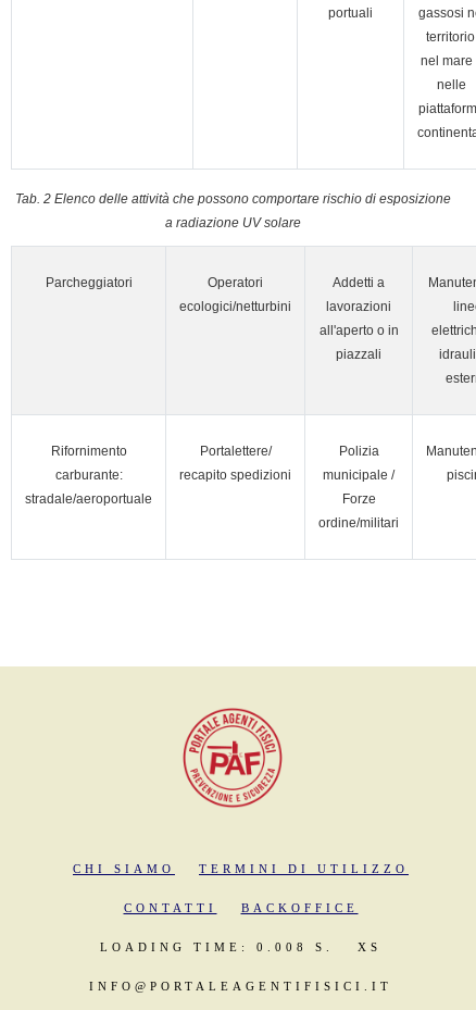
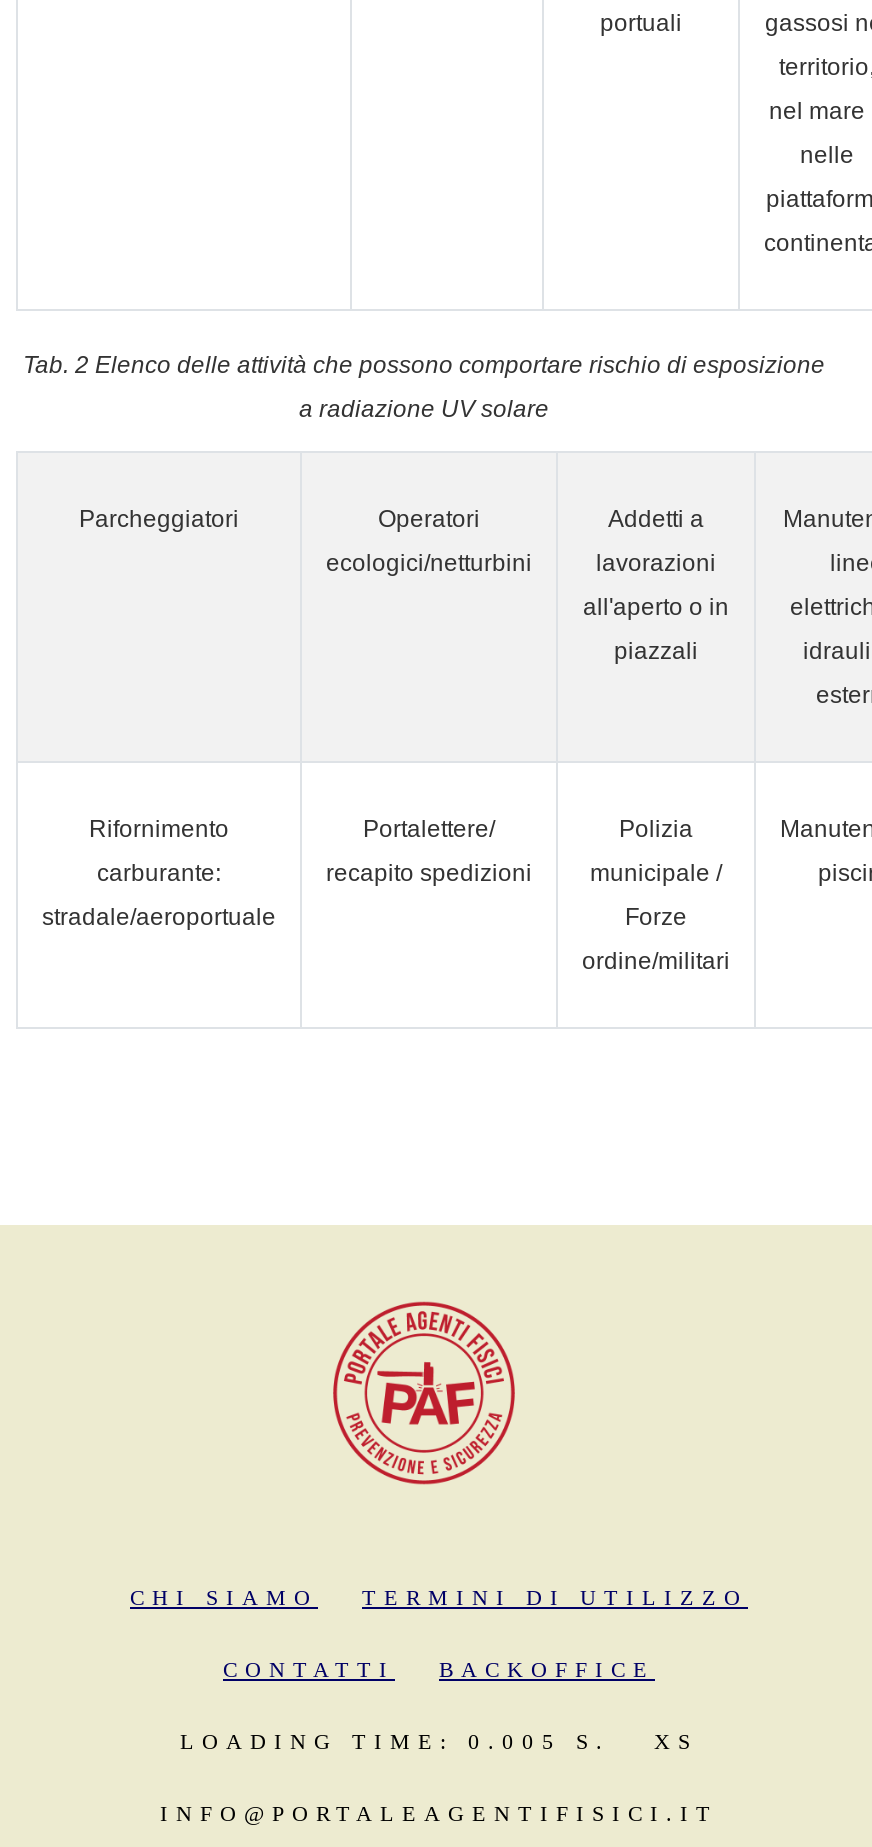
[100,940,334,953] LOADING TIME: 0.008 S. -> [180,1728,610,1752] LOADING TIME: 0.005 S.

